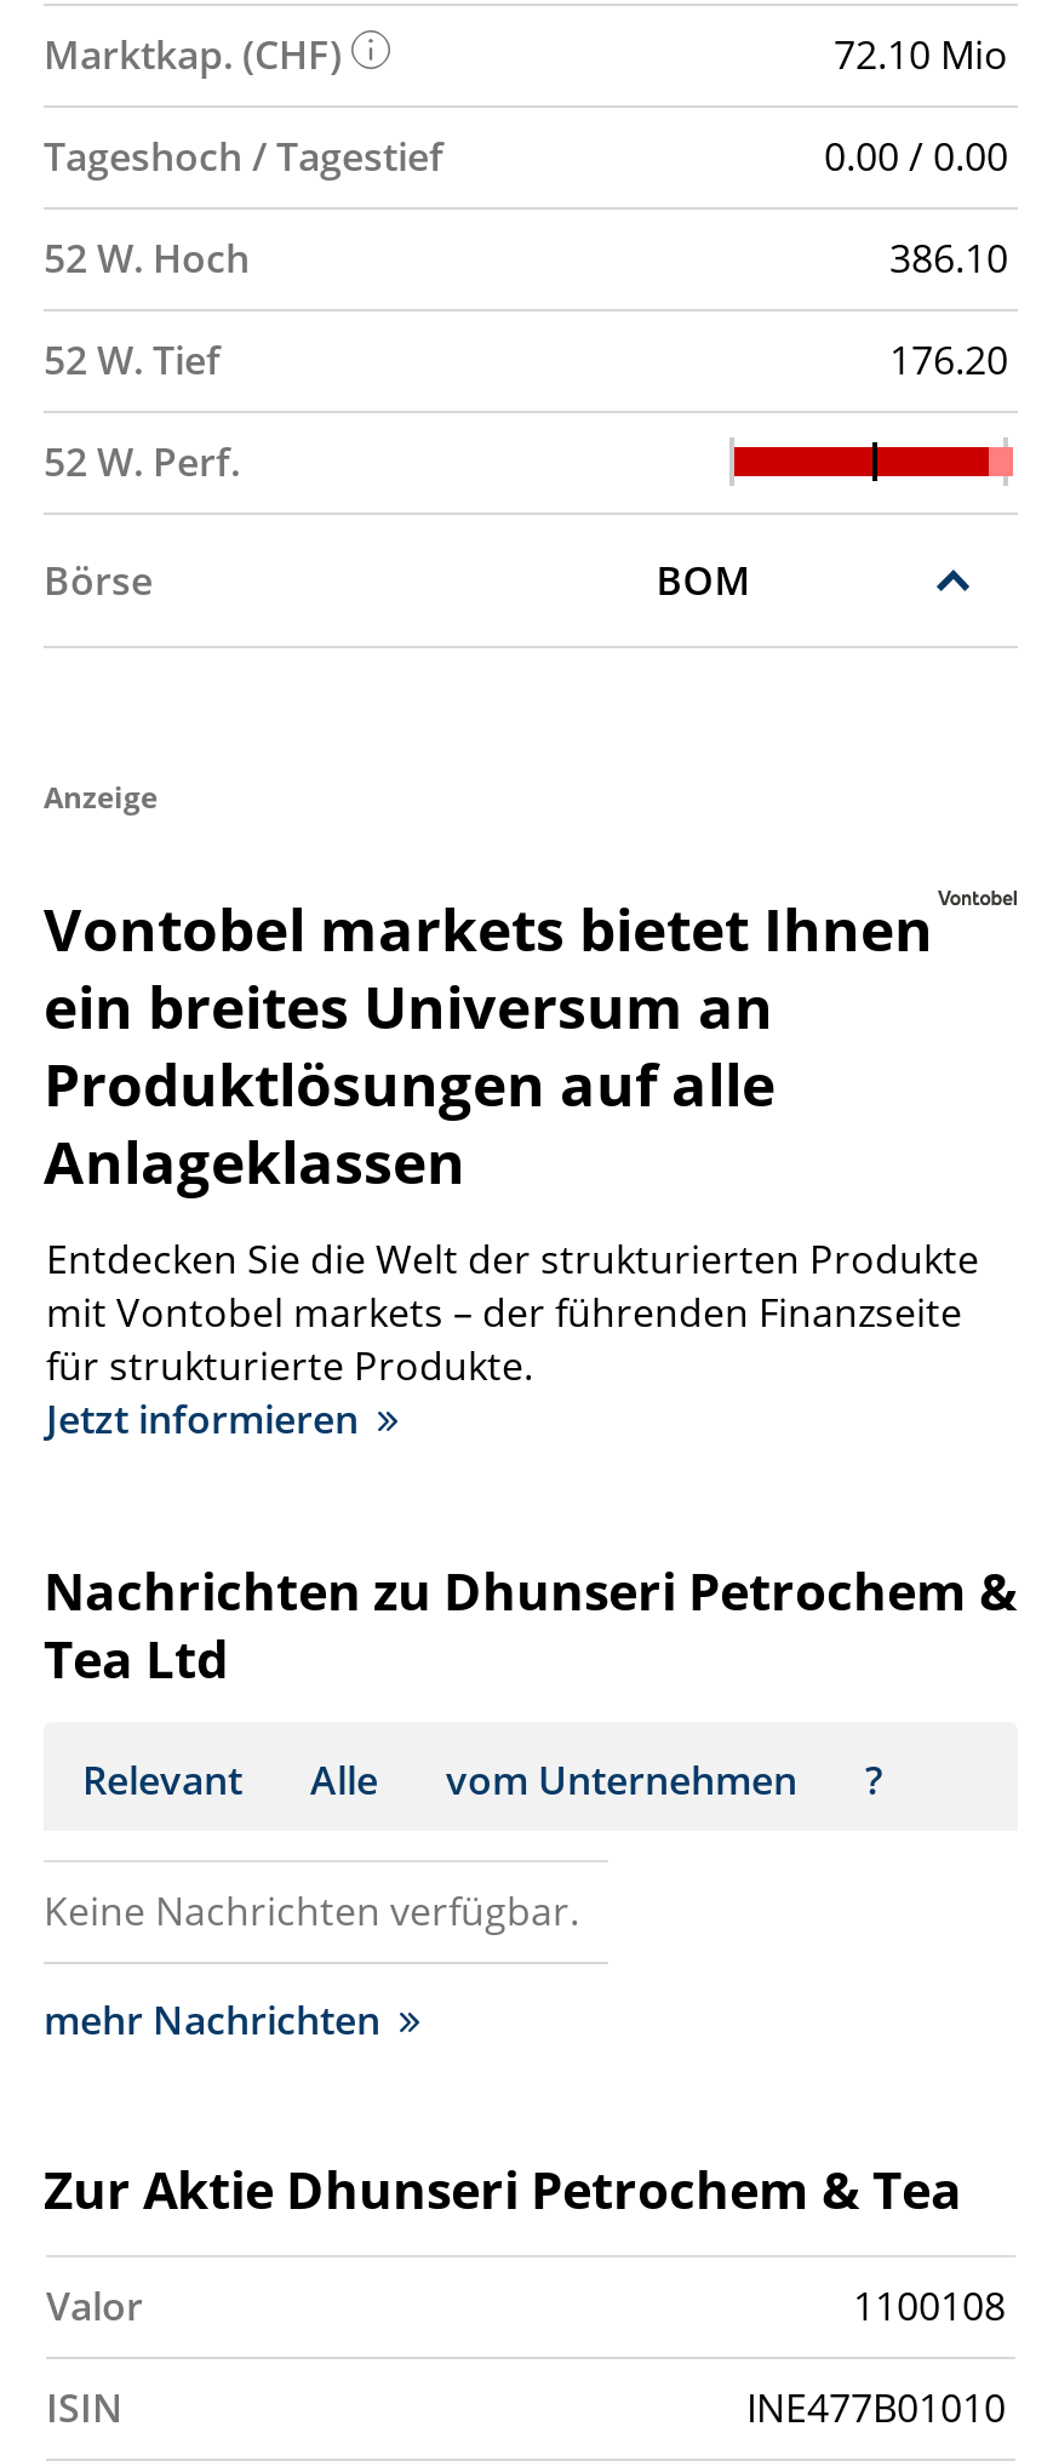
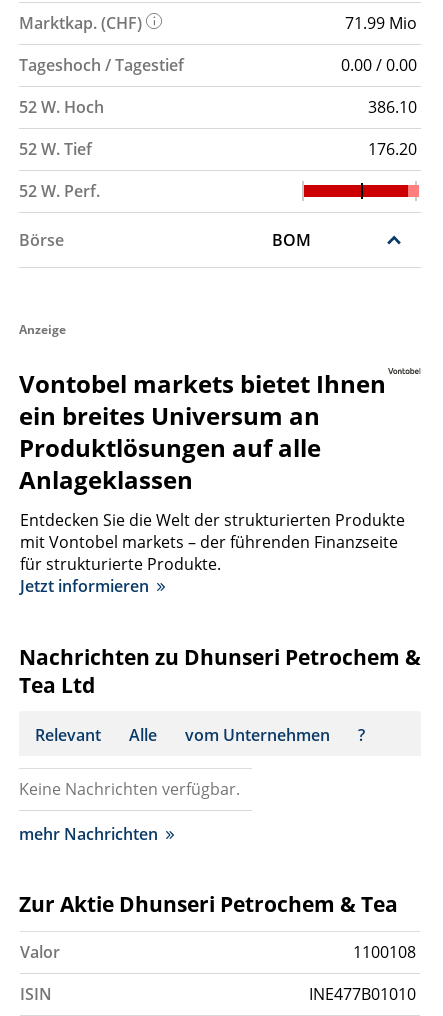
[834,28,1008,81] 72.10 Mio -> [345,12,417,34] 71.99 Mio

